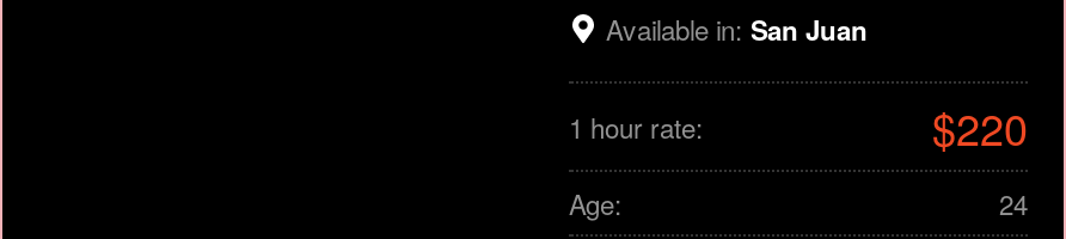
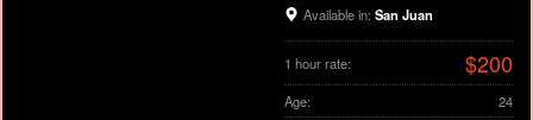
[932,96,1028,158] $220 -> [465,48,513,78] $200

